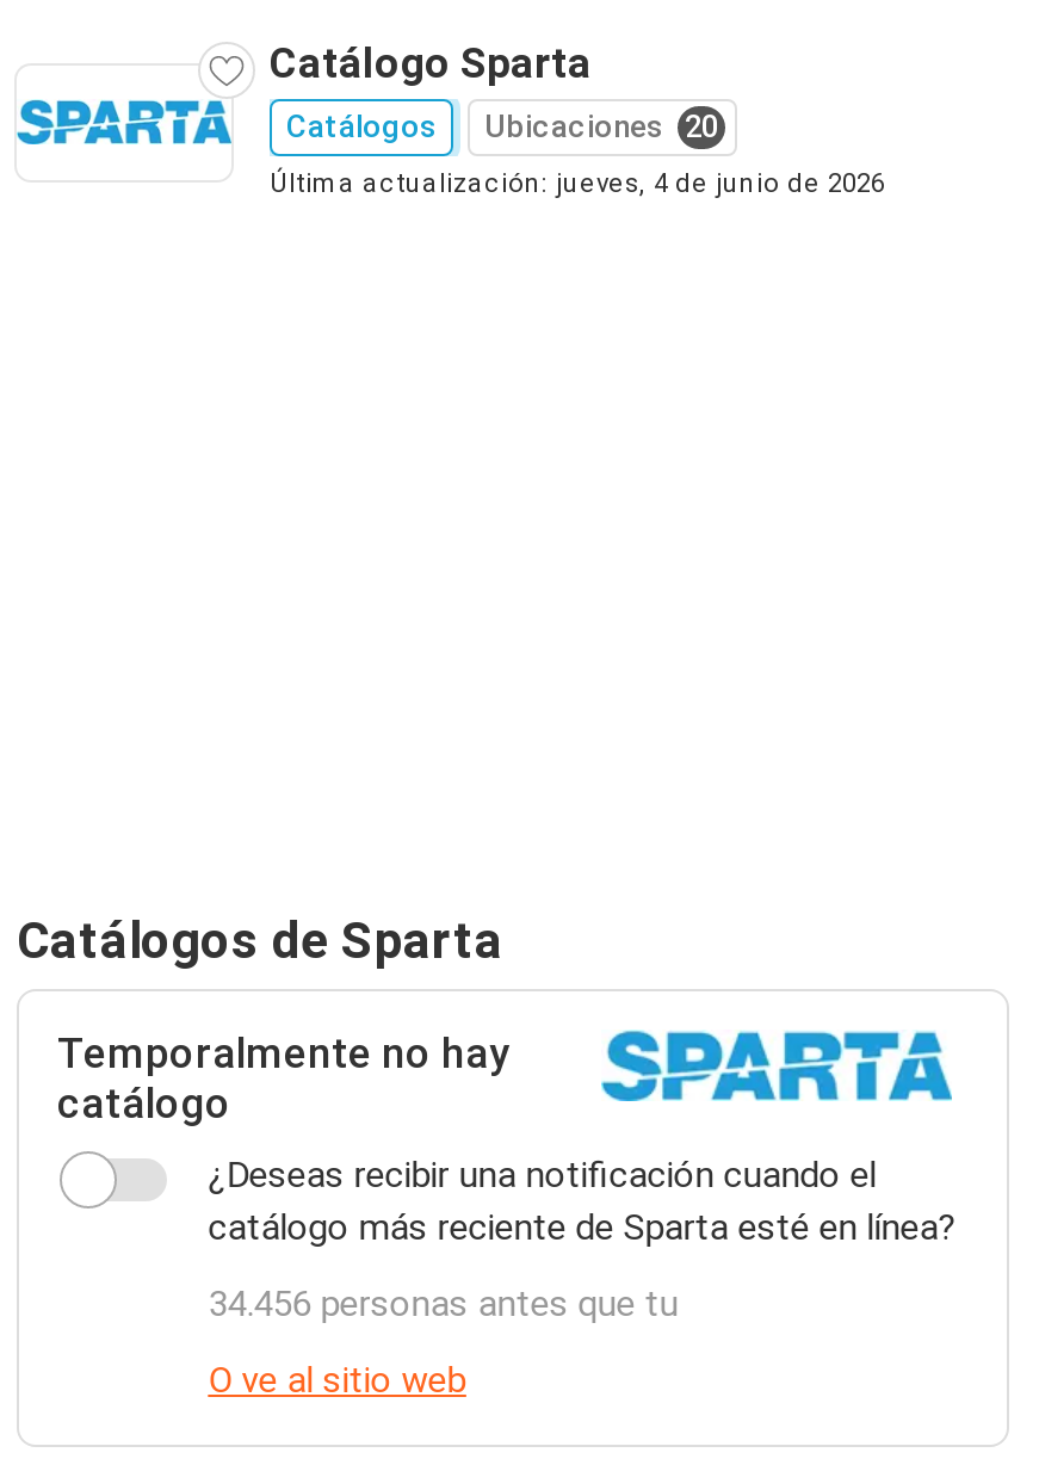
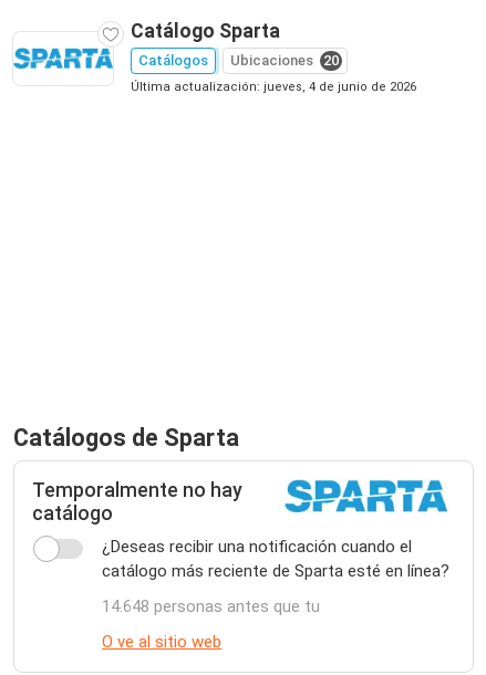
[208,1282,678,1325] 34.456 personas antes que tu -> [102,596,320,616] 14.648 personas antes que tu

